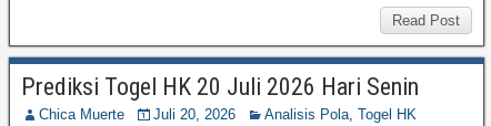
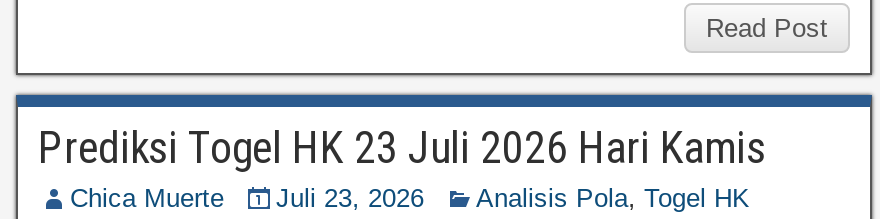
[21,73,419,101] Prediksi Togel HK 20 Juli 2026 Hari Senin -> [38,123,766,173] Prediksi Togel HK 23 Juli 2026 Hari Kamis
[39,106,417,123] Chica Muerte Juli 20, 2026 Analisis Pola, Togel HK -> [70,183,750,213] Chica Muerte Juli 23, 2026 Analisis Pola, Togel HK

